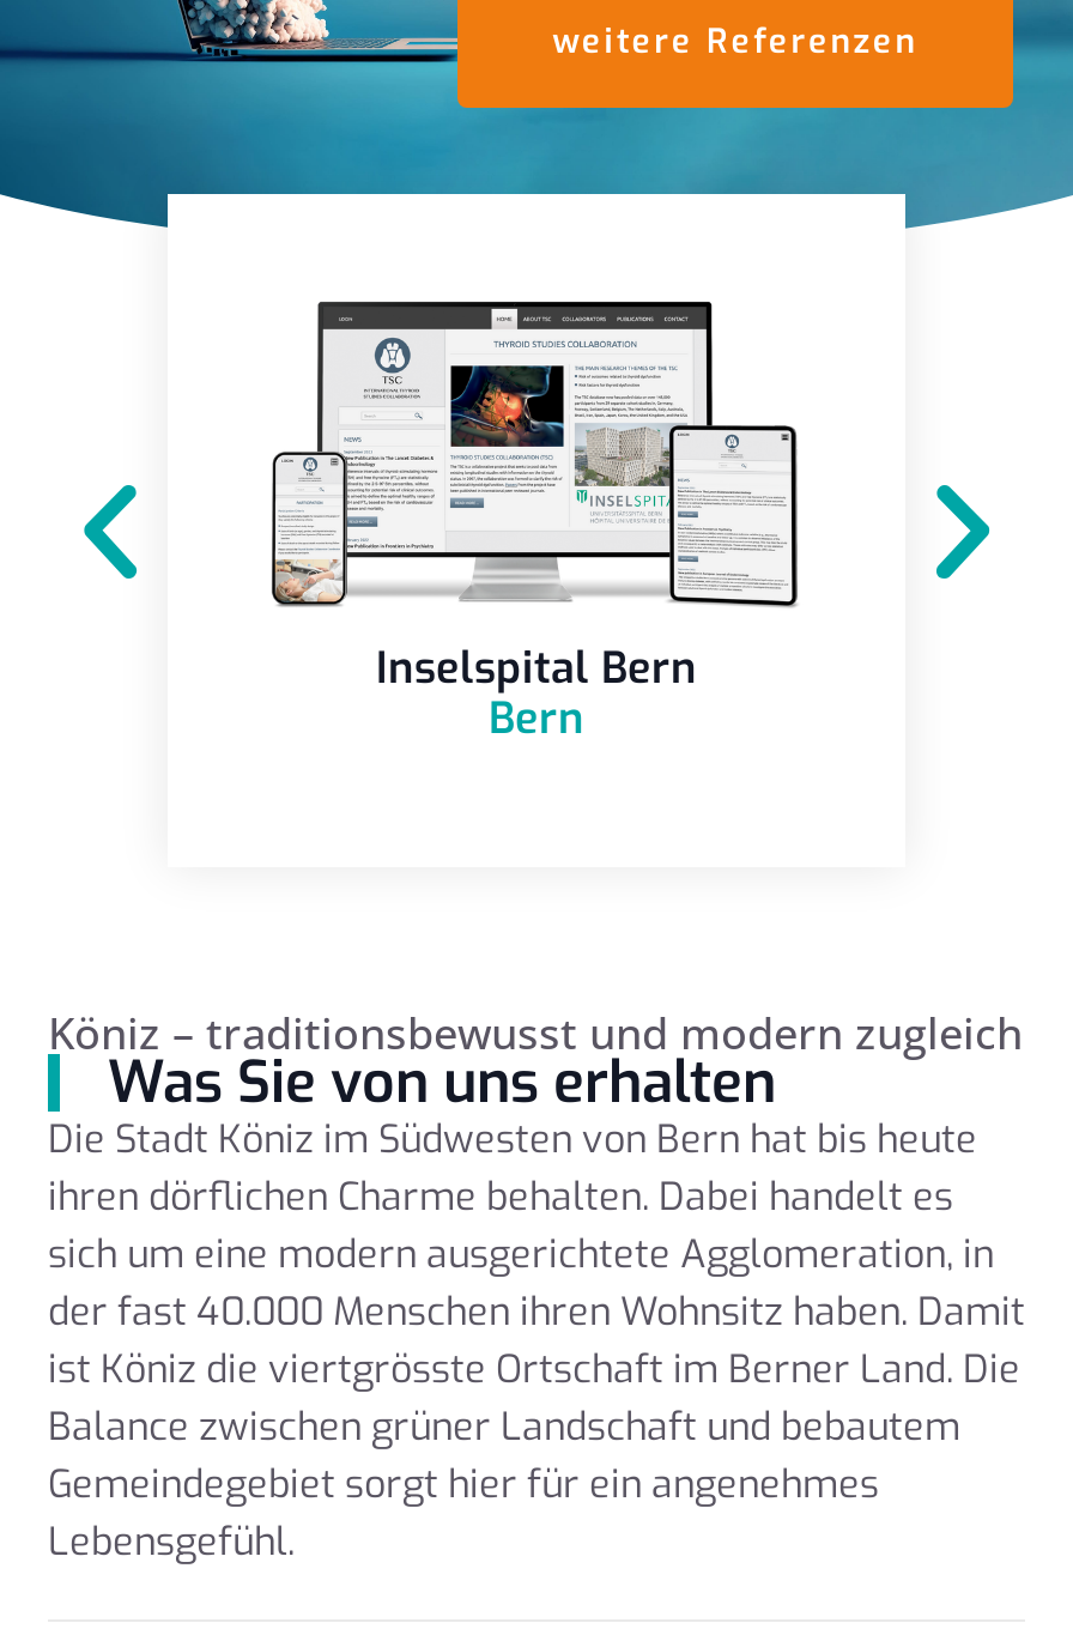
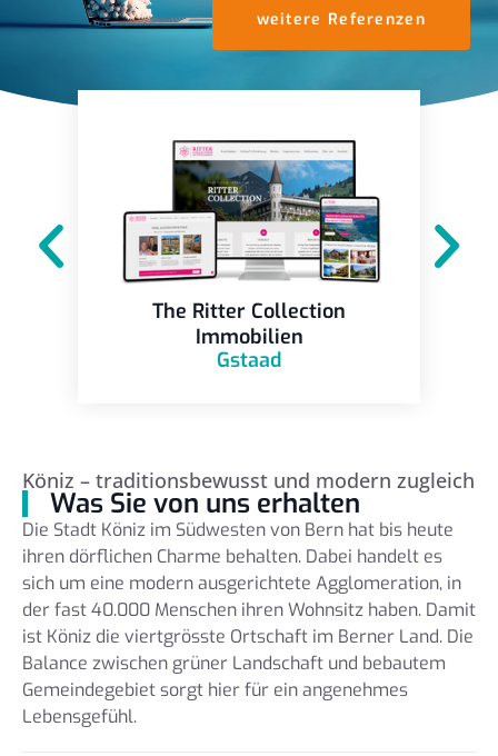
[266,299,819,748] [image] | Inselspital Bern | Bern -> [122,139,381,373] [image] | The Ritter Collection | Immobilien | Gstaad

